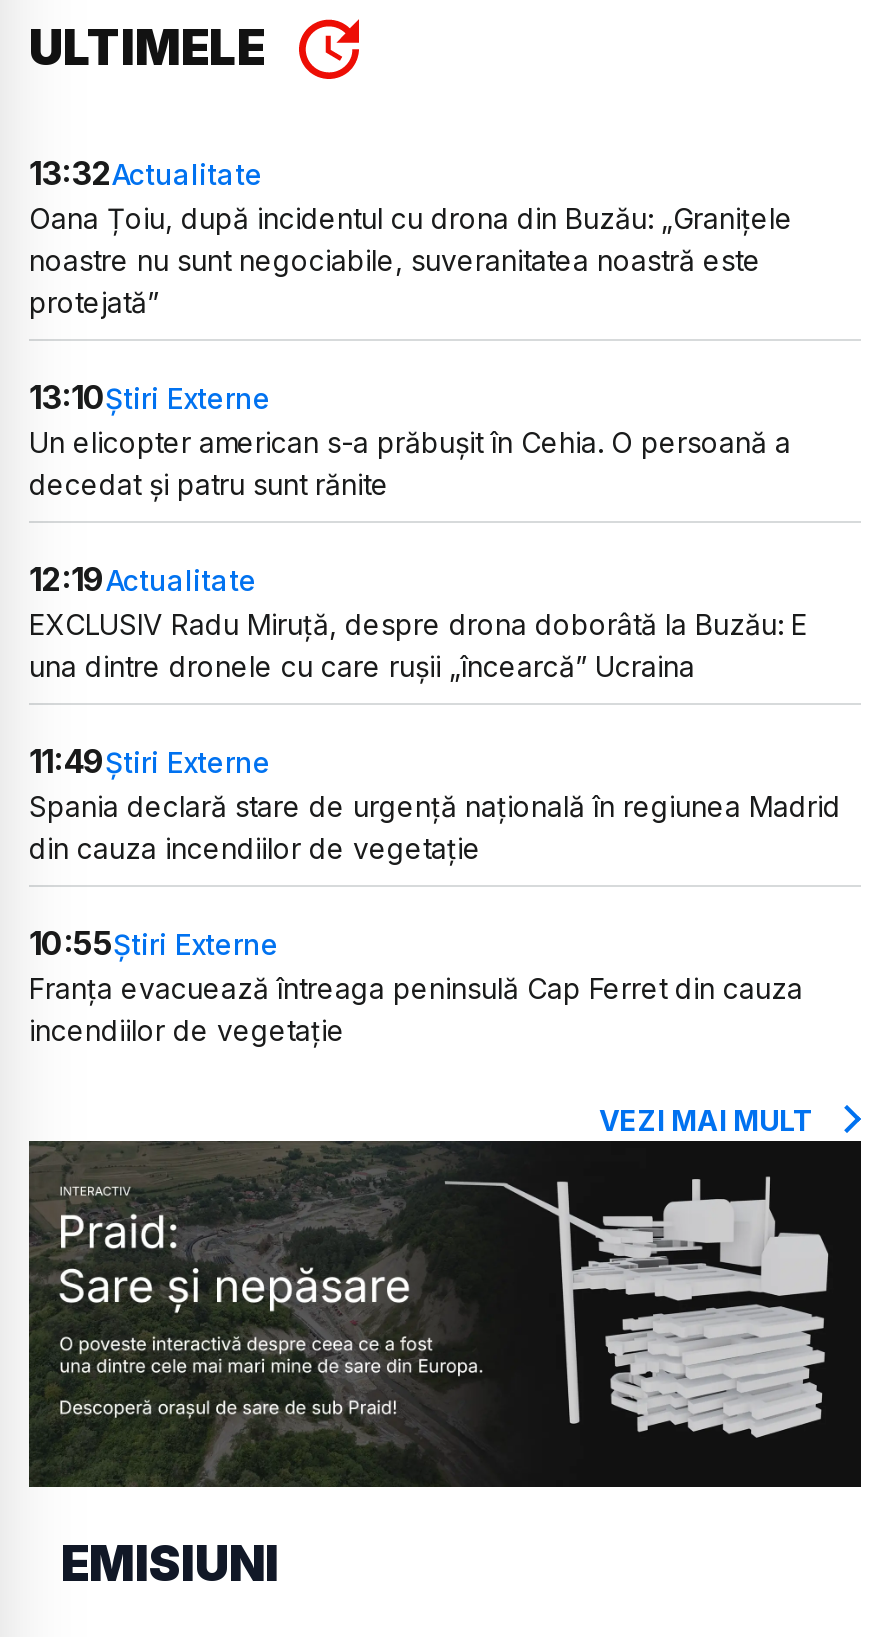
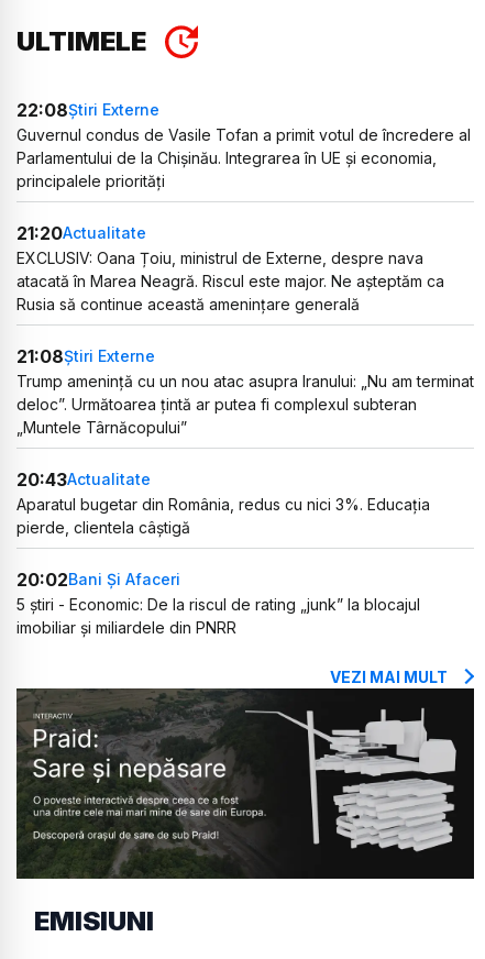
[29,153,793,319] 13:32Actualitate | Oana Țoiu, după incidentul cu drona din Buzău: „Granițele | noastre nu sunt negociabile, suveranitatea noastră este | protejată” -> [16,99,471,190] 22:08Știri Externe | Guvernul condus de Vasile Tofan a primit votul de încredere al | Parlamentului de la Chișinău. Integrarea în UE și economia, | principalele priorități
[29,377,791,501] 13:10Știri Externe | Un elicopter american s-a prăbușit în Cehia. O persoană a | decedat și patru sunt rănite -> [16,222,444,313] 21:20Actualitate | EXCLUSIV: Oana Țoiu, ministrul de Externe, despre nava | atacată în Marea Neagră. Riscul este major. Ne așteptăm ca | Rusia să continue această amenințare generală
[29,559,807,683] 12:19Actualitate | EXCLUSIV Radu Miruță, despre drona doborâtă la Buzău: E | una dintre dronele cu care rușii „încearcă” Ucraina -> [16,345,474,436] 21:08Știri Externe | Trump amenință cu un nou atac asupra Iranului: „Nu am terminat | deloc”. Următoarea țintă ar putea fi complexul subteran | „Muntele Târnăcopului”
[29,741,841,865] 11:49Știri Externe | Spania declară stare de urgență națională în regiunea Madrid | din cauza incendiilor de vegetație -> [16,468,430,536] 20:43Actualitate | Aparatul bugetar din România, redus cu nici 3%. Educația | pierde, clientela câștigă
[29,923,803,1047] 10:55Știri Externe | Franța evacuează întreaga peninsulă Cap Ferret din cauza | incendiilor de vegetație -> [16,568,420,636] 20:02Bani Și Afaceri | 5 știri - Economic: De la riscul de rating „junk” la blocajul | imobiliar și miliardele din PNRR

